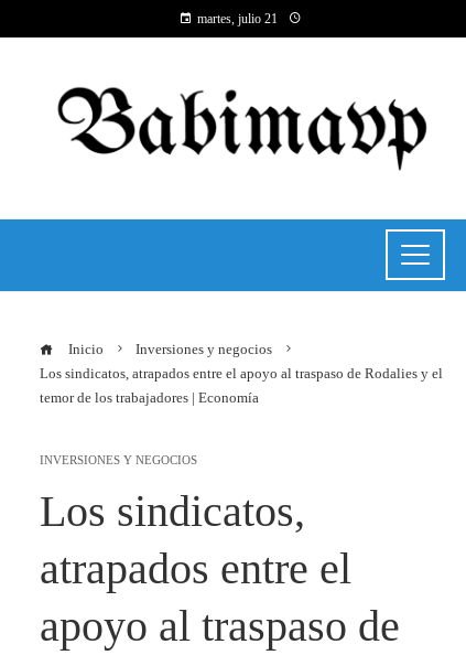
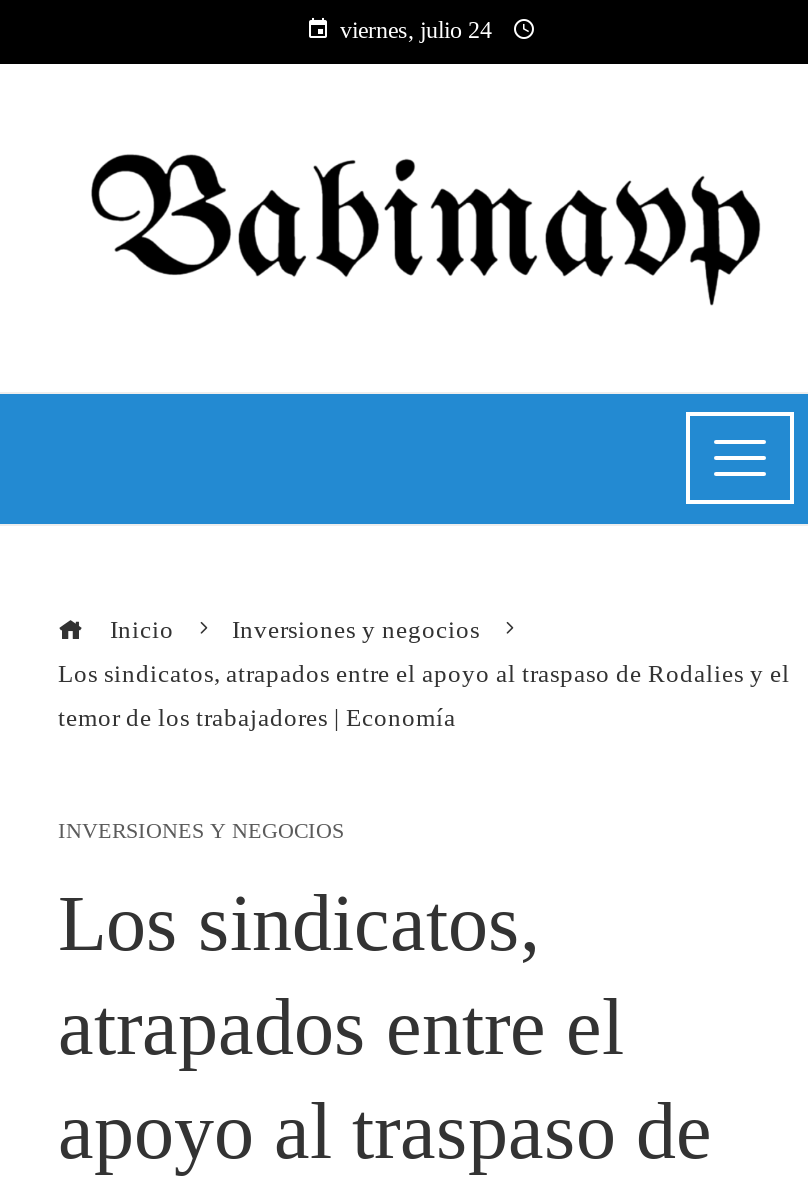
[197,11,277,26] martes, julio 21 -> [340,16,492,44] viernes, julio 24

